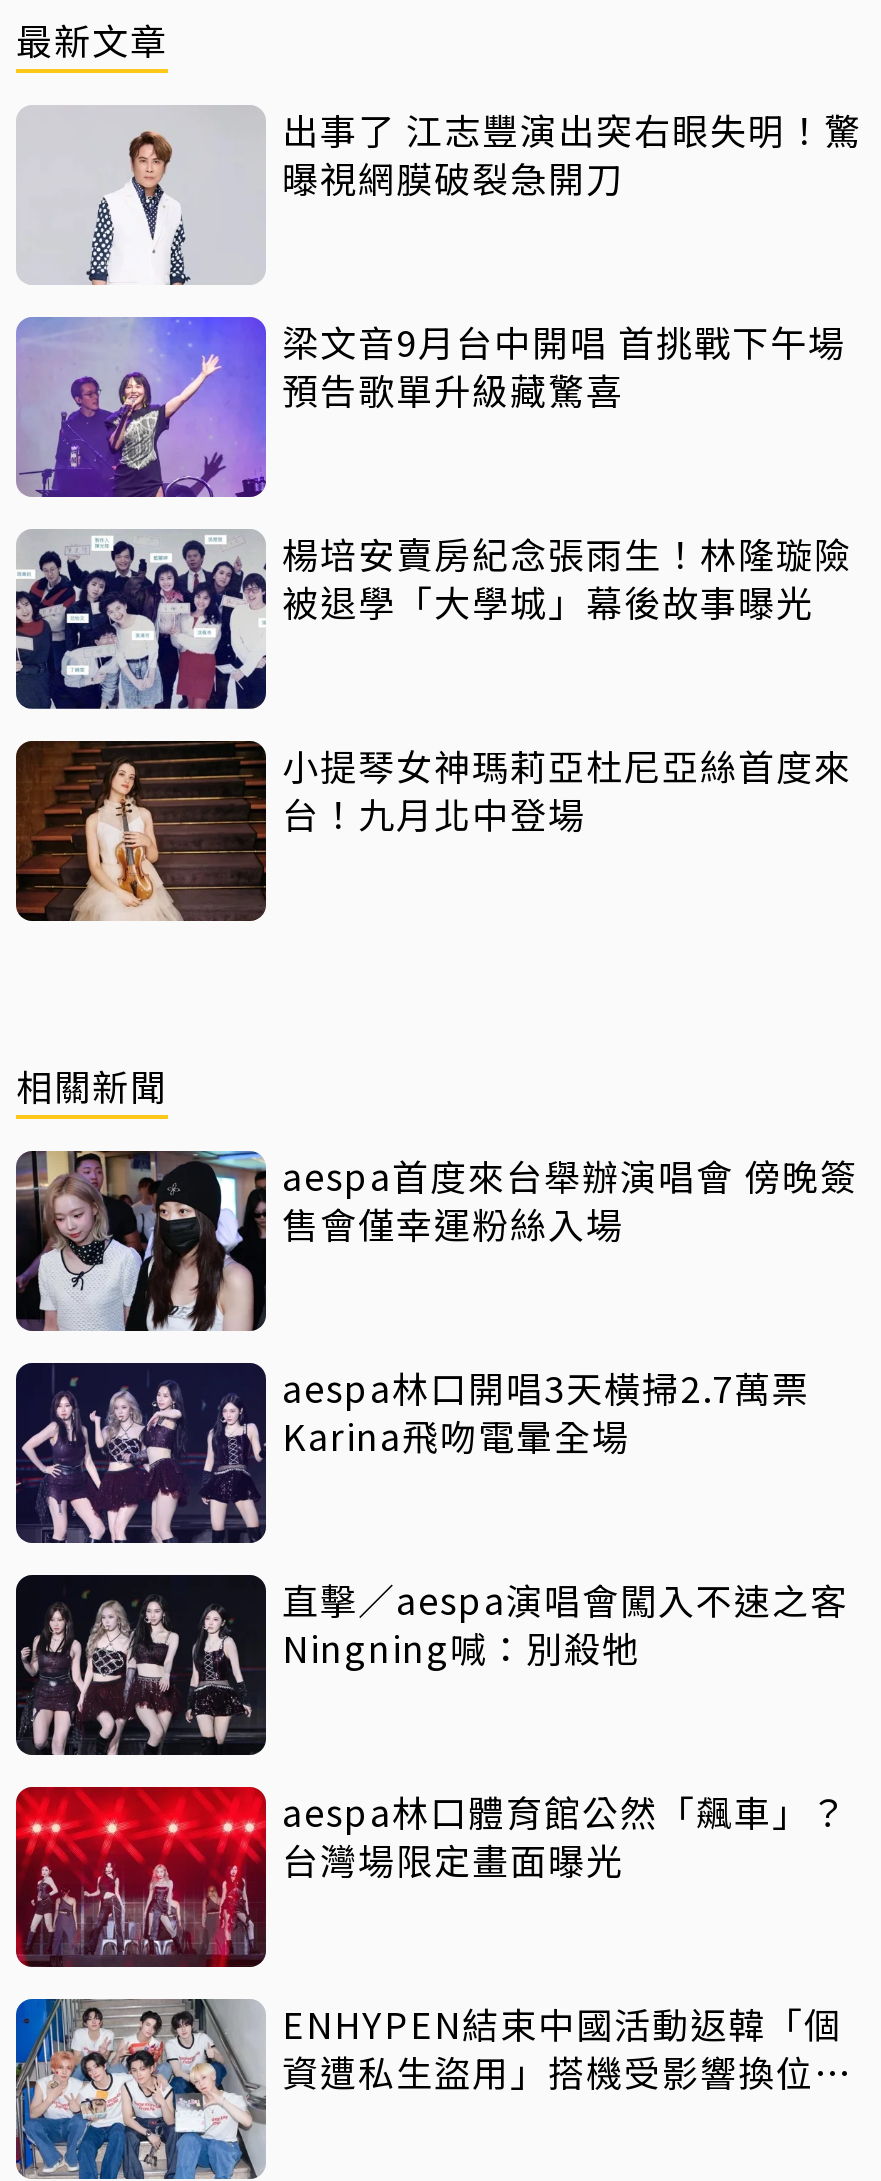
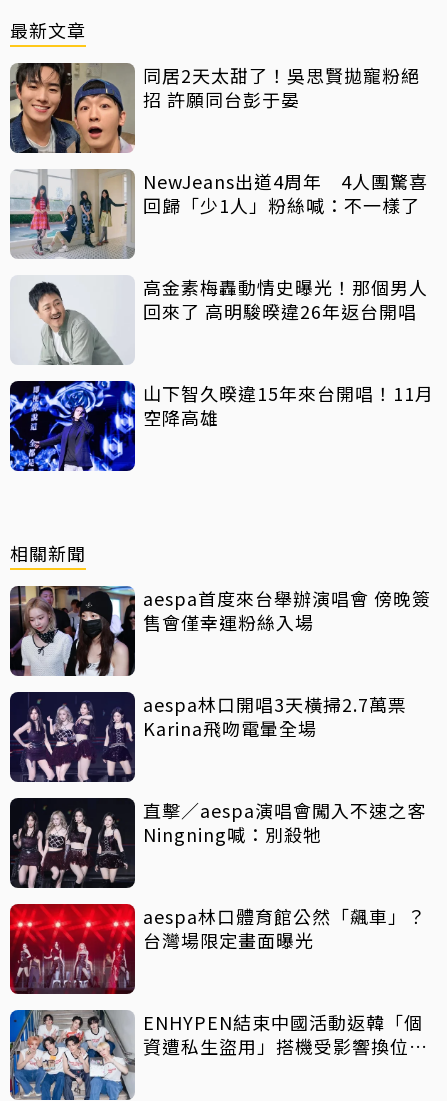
[16,103,862,285] [image] | 出事了 江志豐演出突右眼失明！驚 | 曝視網膜破裂急開刀 -> [9,62,420,154] [image] | 同居2天太甜了！吳思賢拋寵粉絕 | 招 許願同台彭于晏
[16,315,846,499] [image] | 梁文音9月台中開唱 首挑戰下午場 | 預告歌單升級藏驚喜 -> [10,168,428,259] [image] | NewJeans出道4周年 4人團驚喜 | 回歸「少1人」粉絲喊：不一樣了
[14,527,852,711] [image] | 楊培安賣房紀念張雨生！林隆璇險 | 被退學「大學城」幕後故事曝光 -> [10,274,428,365] [image] | 高金素梅轟動情史曝光！那個男人 | 回來了 高明駿暌違26年返台開唱
[14,739,852,923] [image] | 小提琴女神瑪莉亞杜尼亞絲首度來 | 台！九月北中登場 -> [9,380,434,472] [image] | 山下智久暌違15年來台開唱！11月 | 空降高雄

